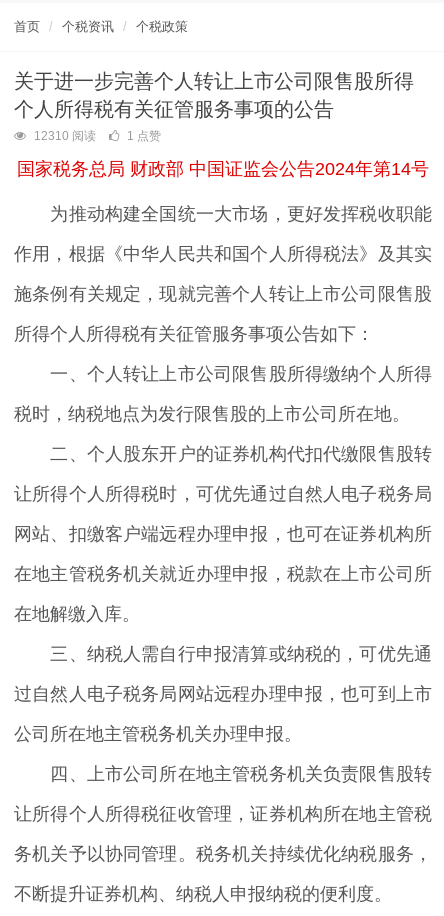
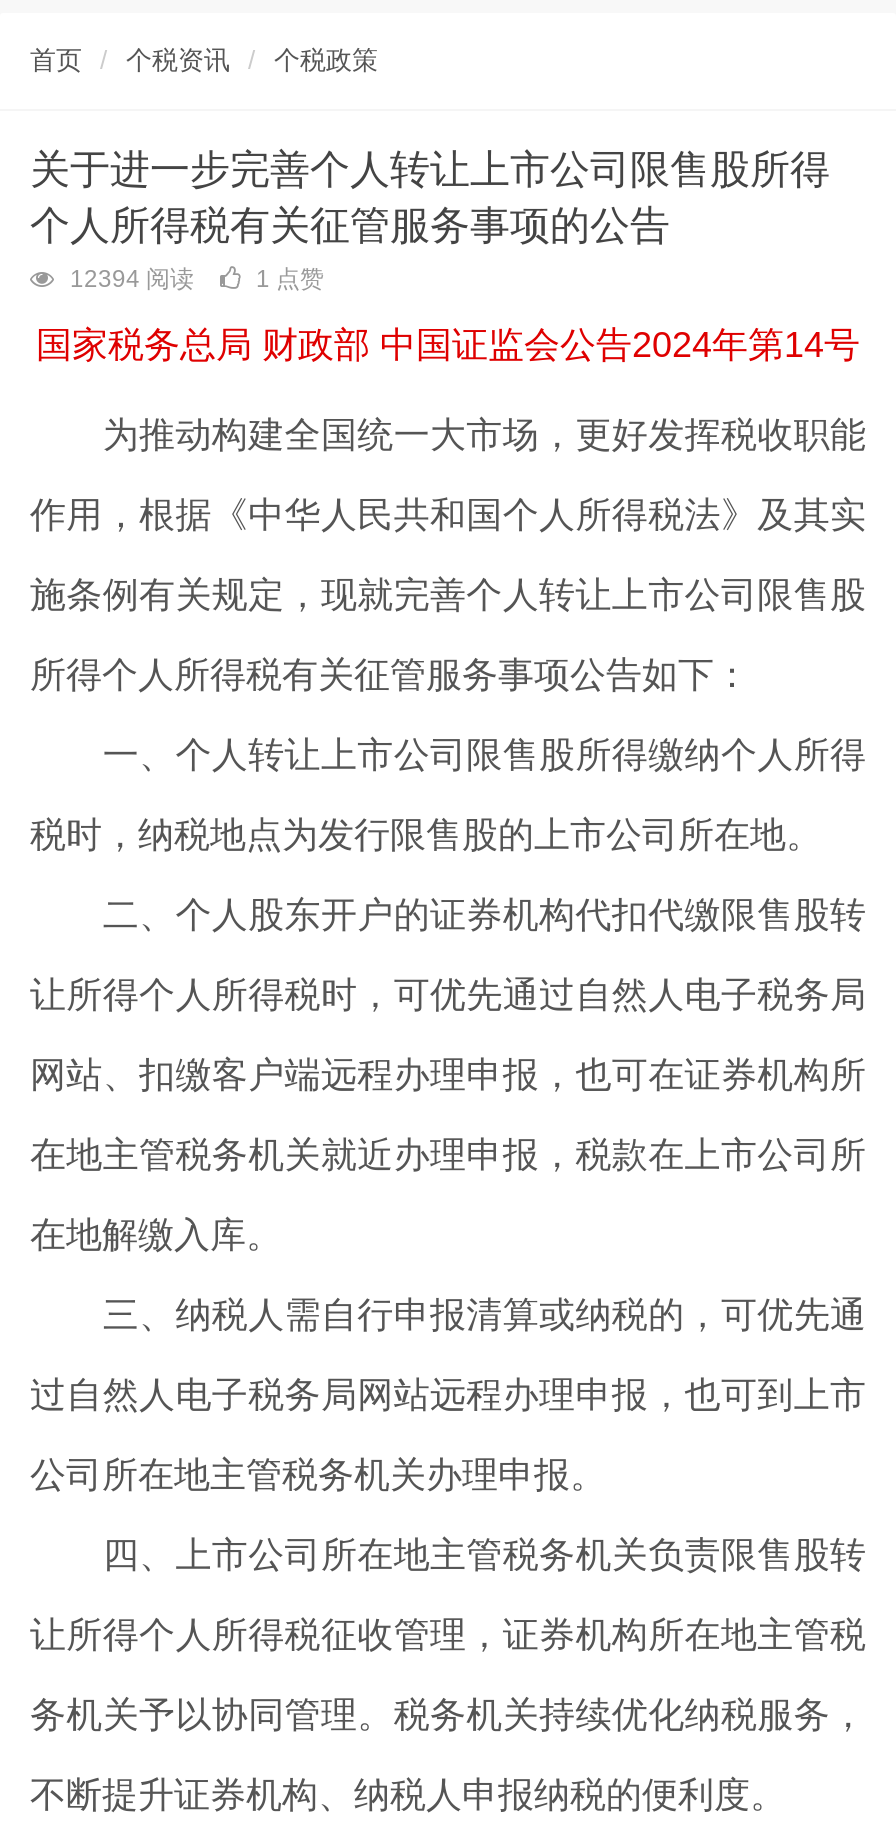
[31,129,161,143] 12310 阅读 1 点赞 -> [64,264,324,292] 12394 阅读 1 点赞

